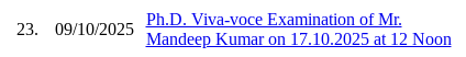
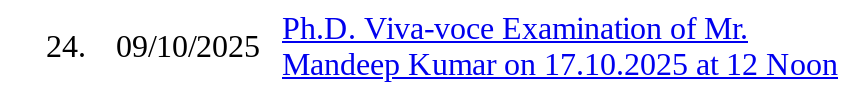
[16,19,134,38] 23. 09/10/2025 -> [46,28,260,62] 24. 09/10/2025

